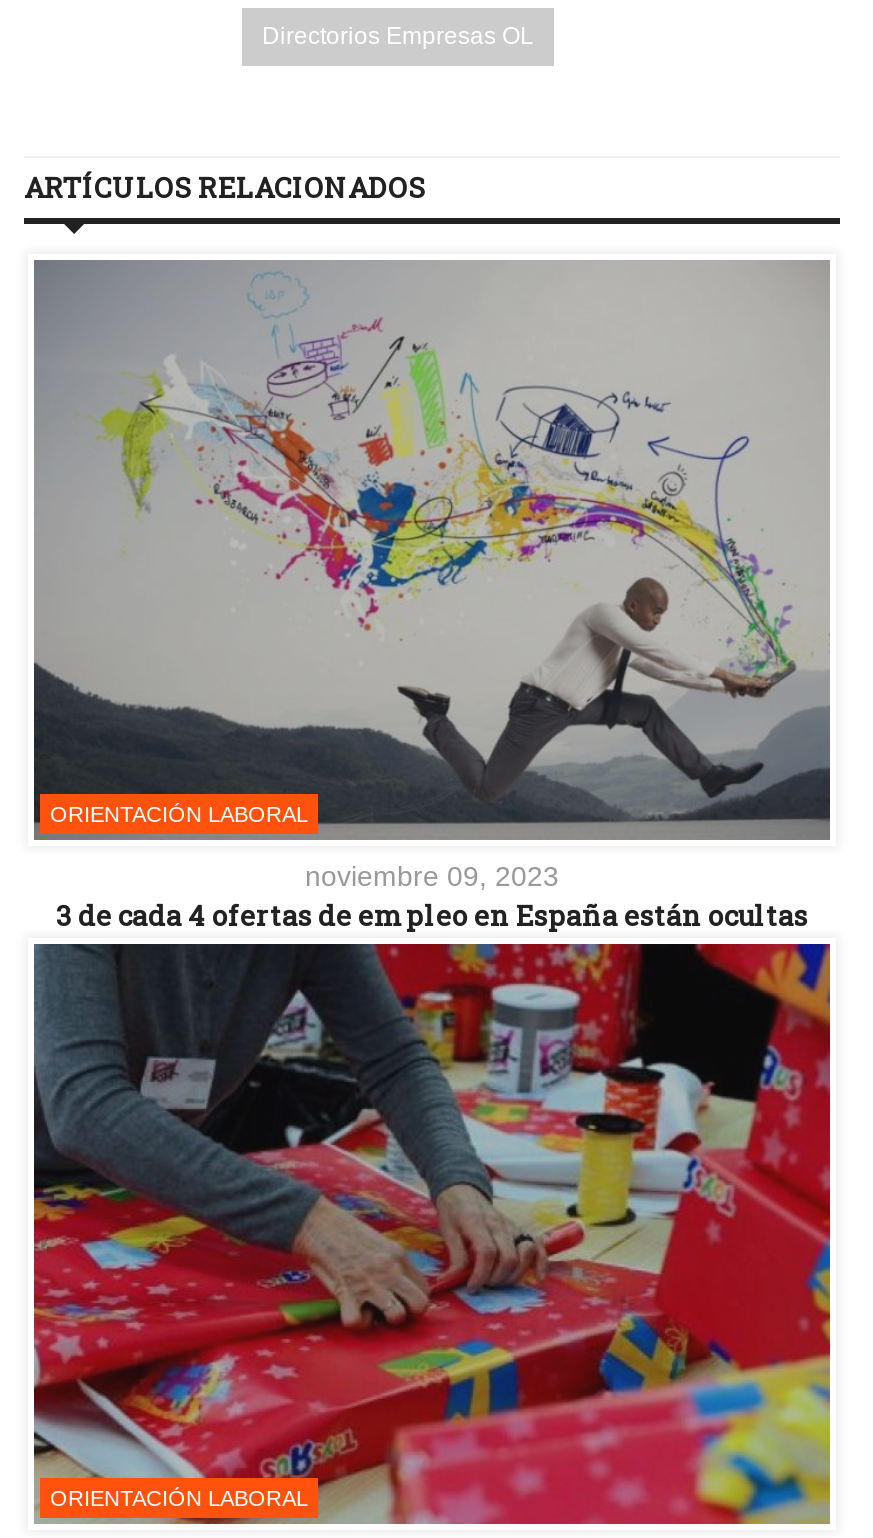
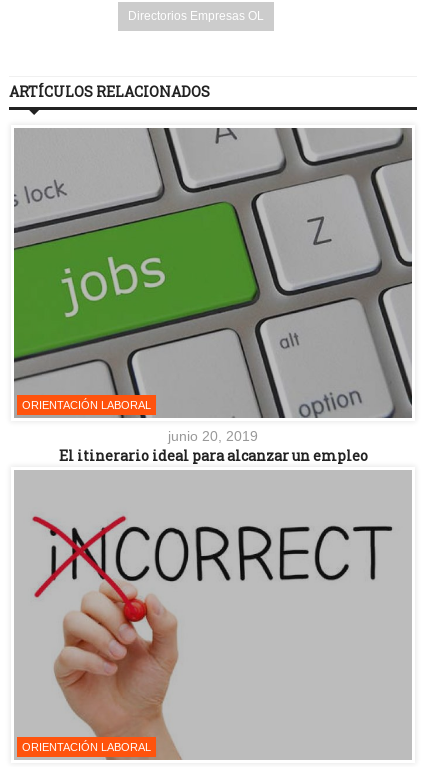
[34,262,830,934] [image] | noviembre 09, 2023 | 3 de cada 4 ofertas de empleo en España están ocultas -> [13,128,412,465] [image] | junio 20, 2019 | El itinerario ideal para alcanzar un empleo
[34,950,830,1524] [image] -> [15,473,411,760] [image]

